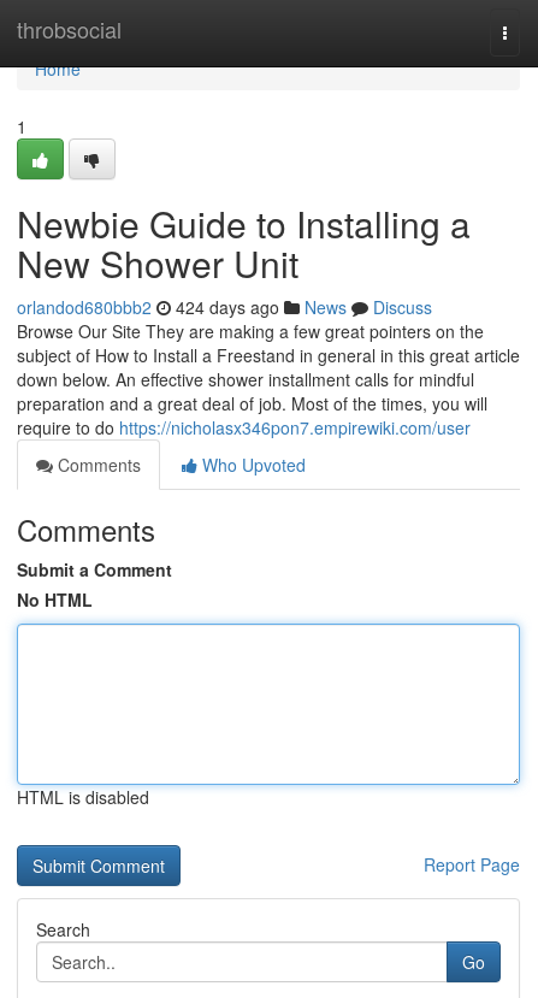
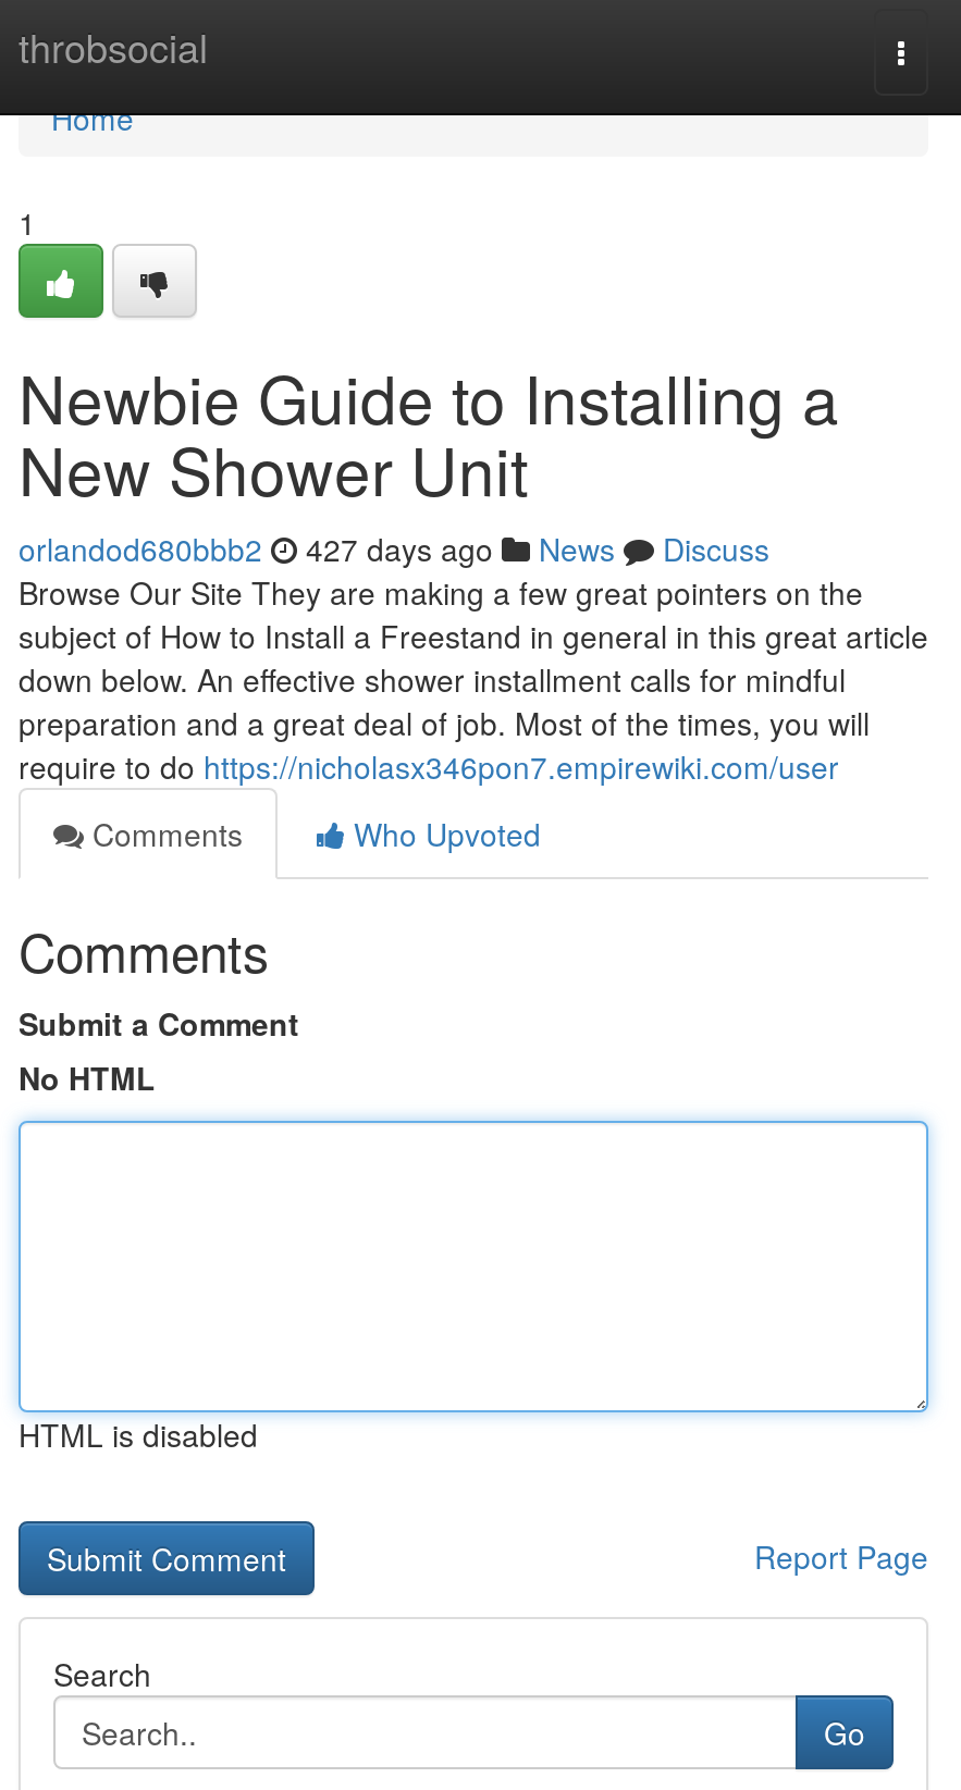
[17,295,432,319] orlandod680bbb2 424 days ago News Discuss -> [19,527,769,570] orlandod680bbb2 427 days ago News Discuss

